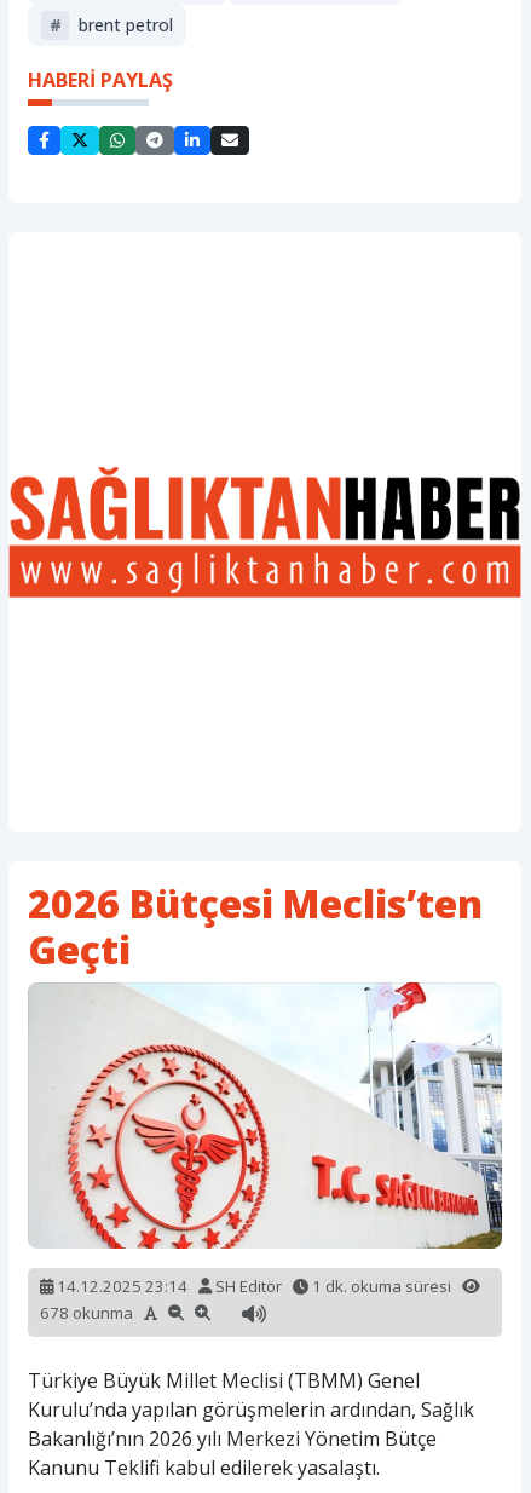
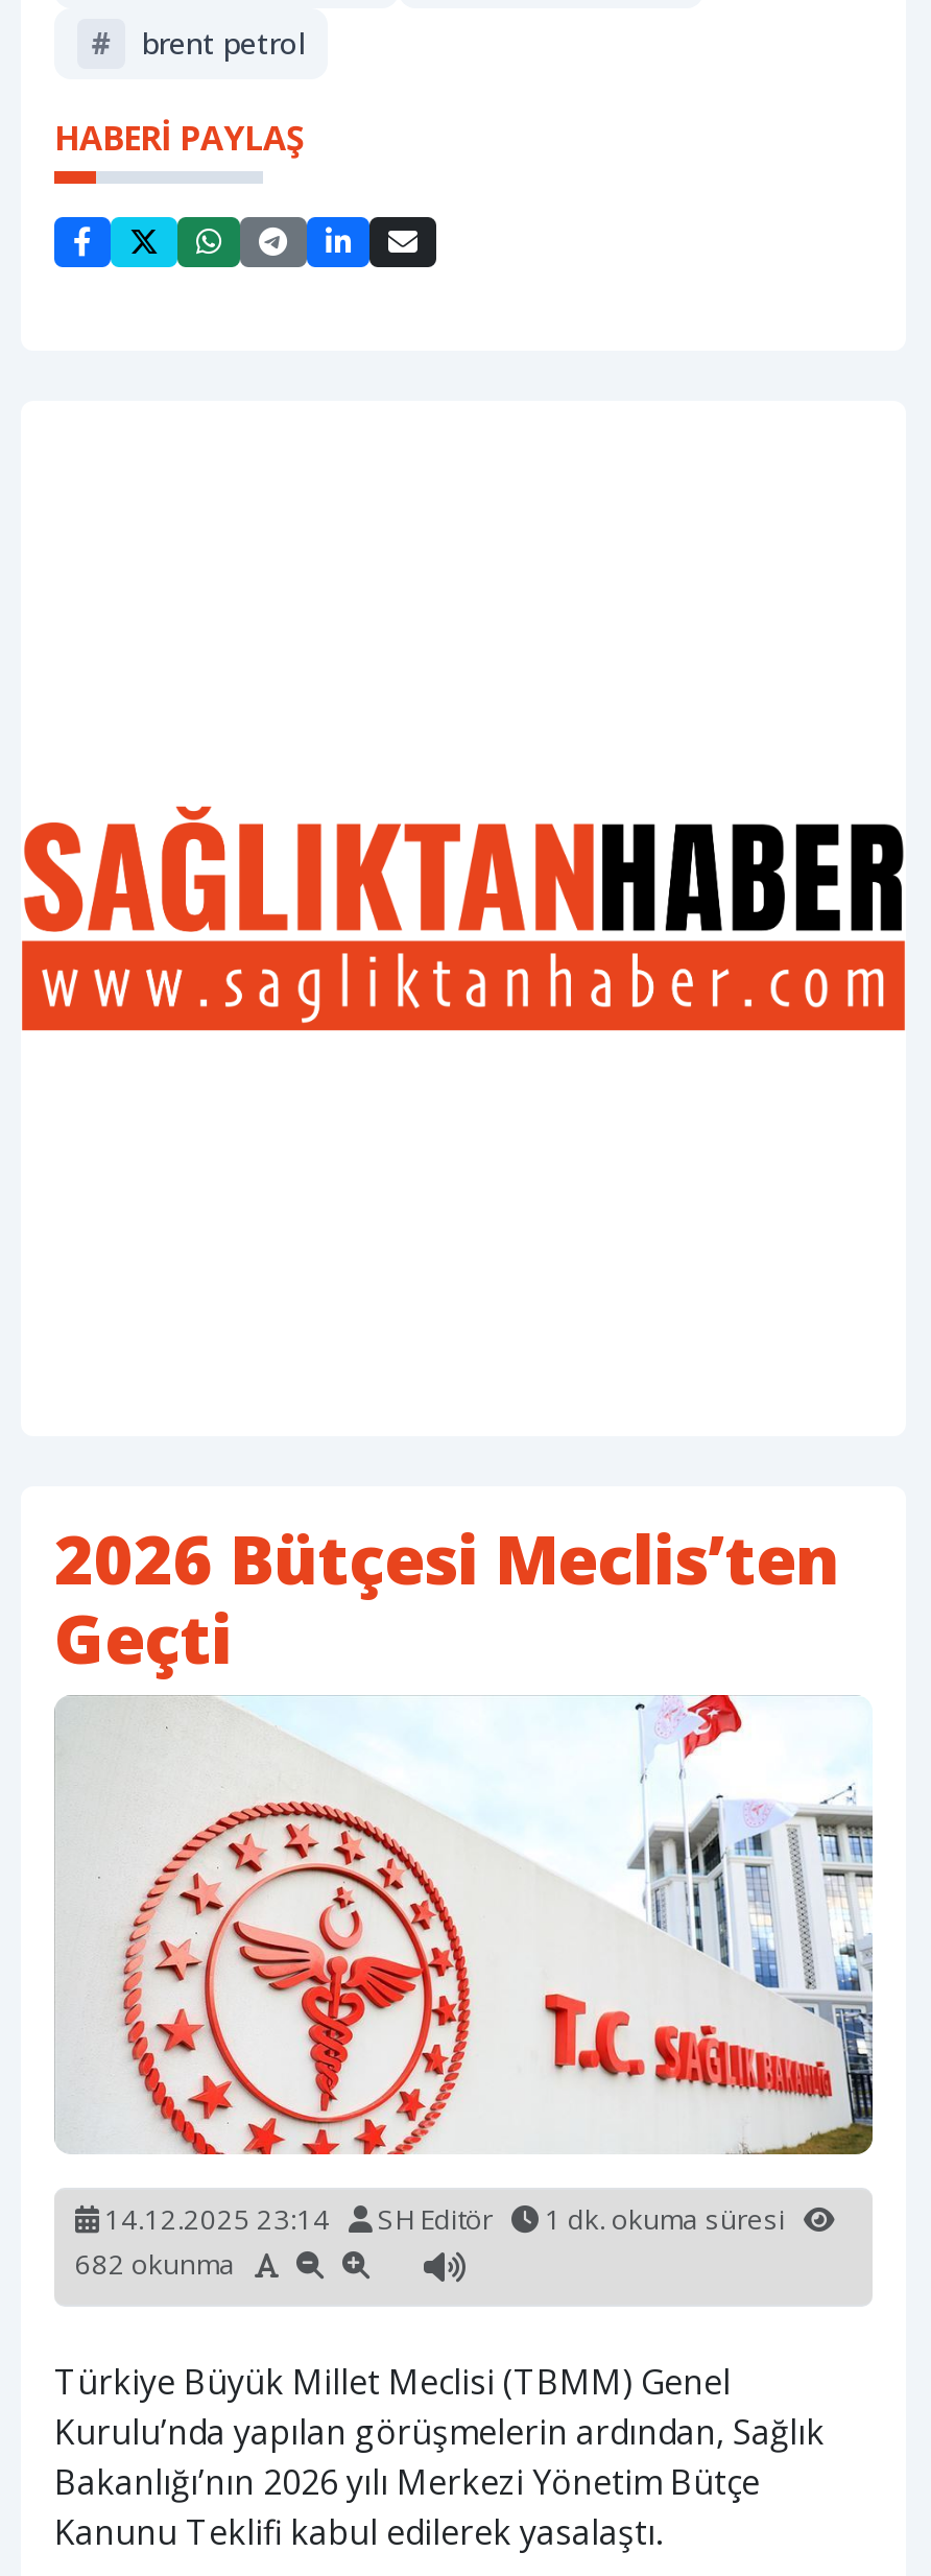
[40,1301,144,1323] 678 okunma -> [75,2246,255,2283] 682 okunma

